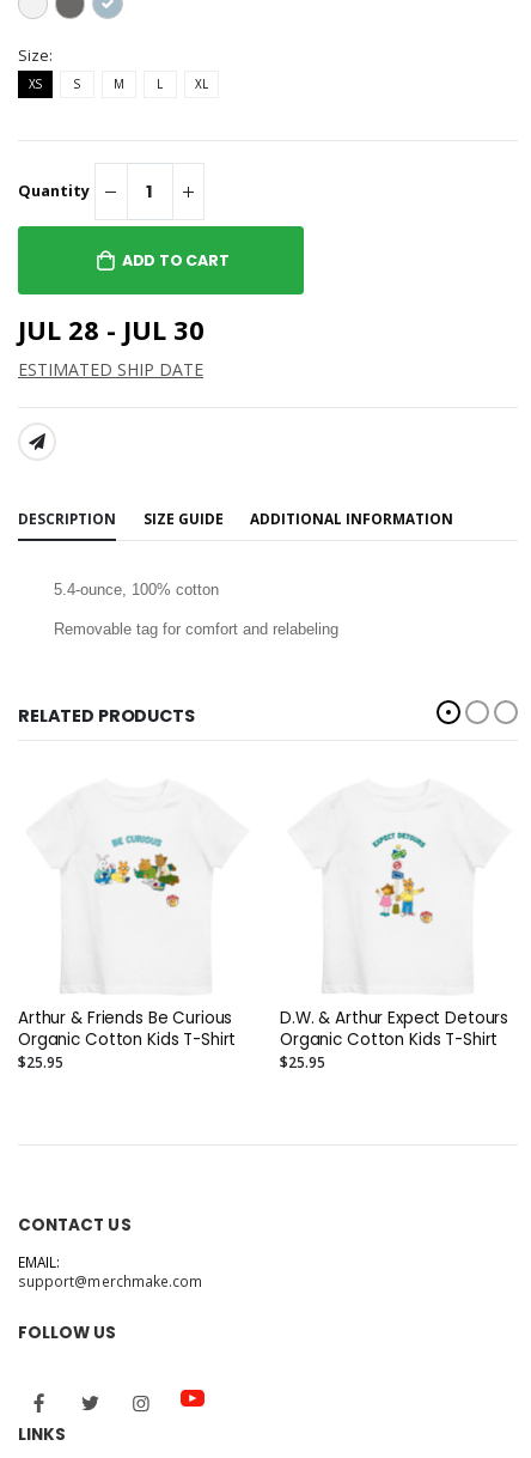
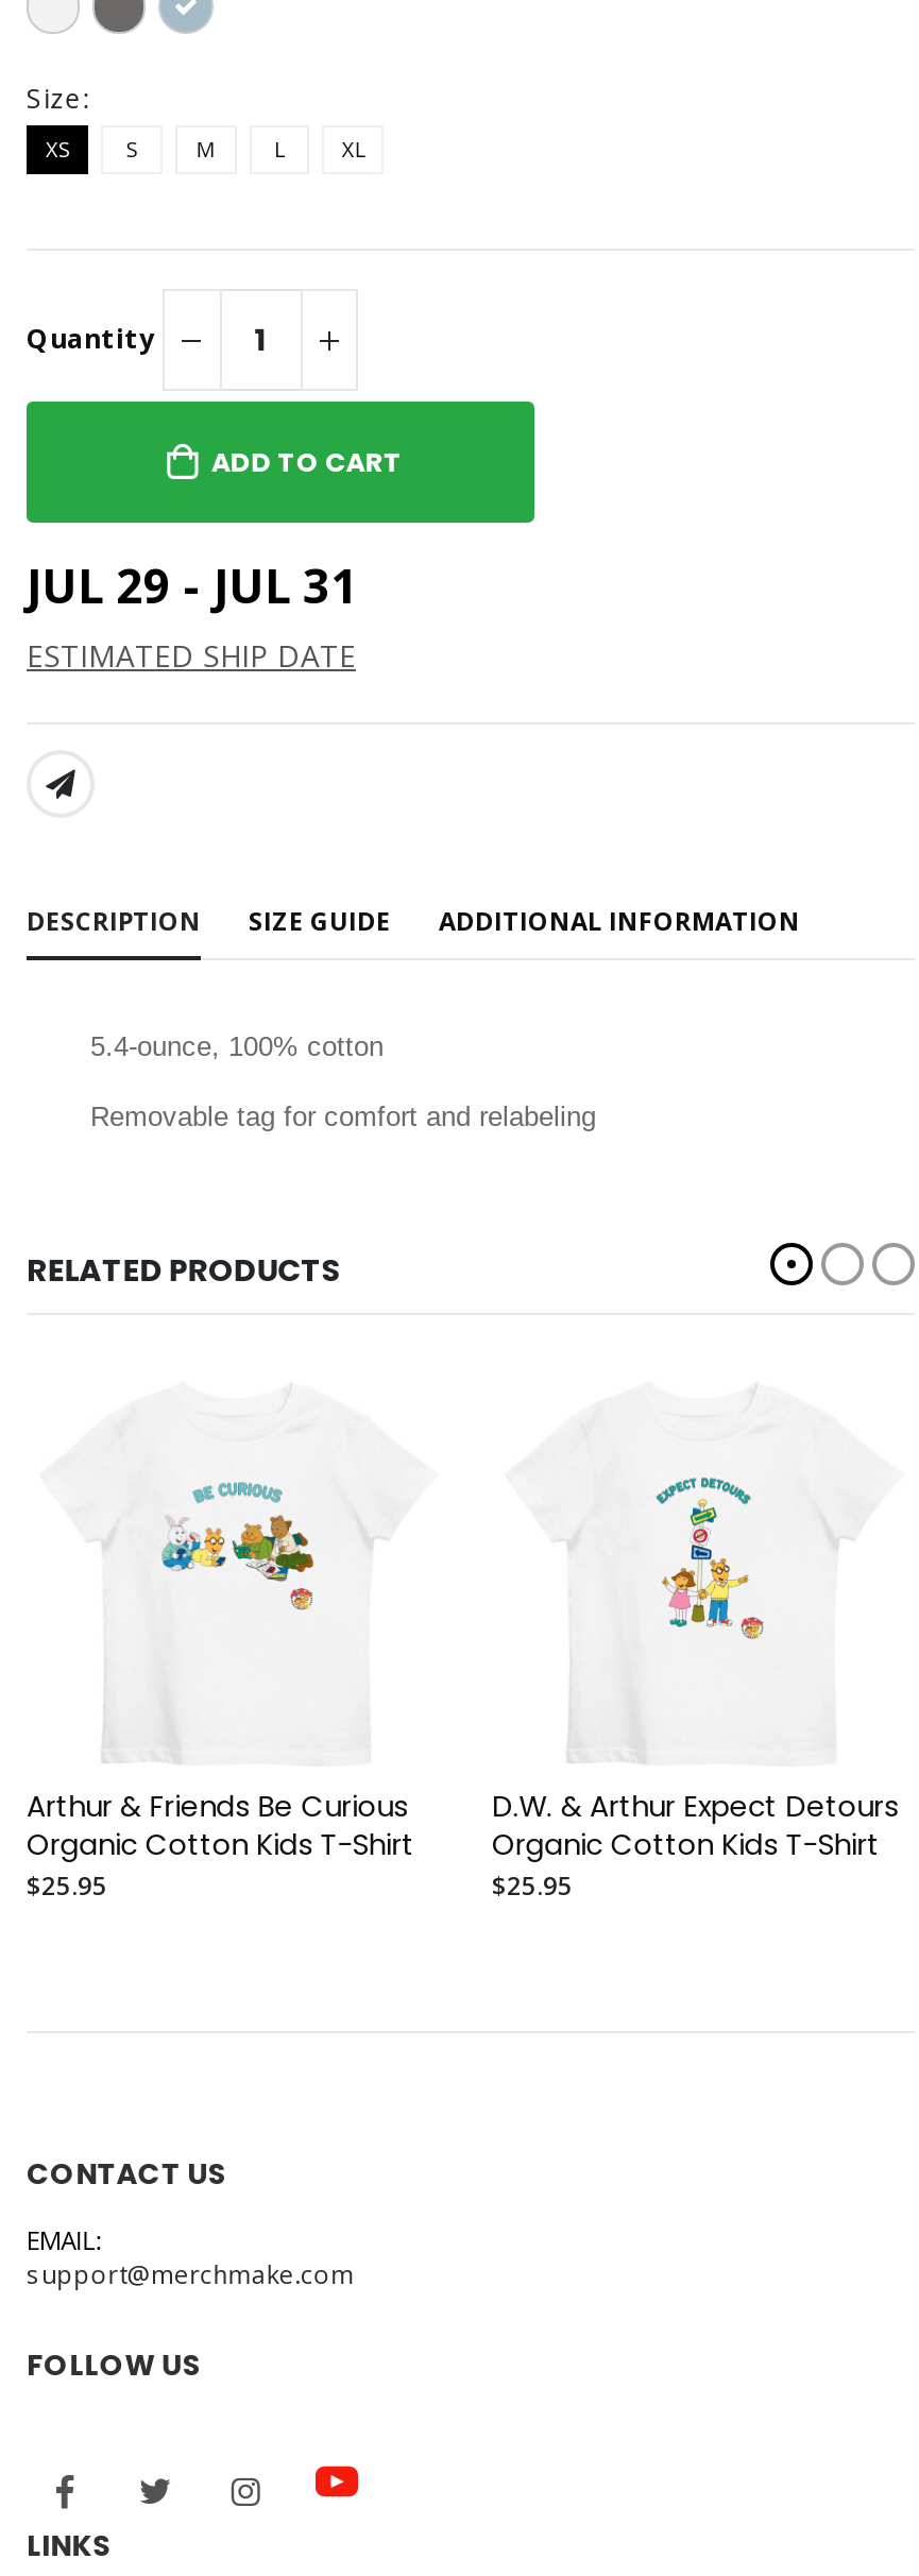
[18,311,205,347] JUL 28 - JUL 30 -> [27,553,358,617] JUL 29 - JUL 31

